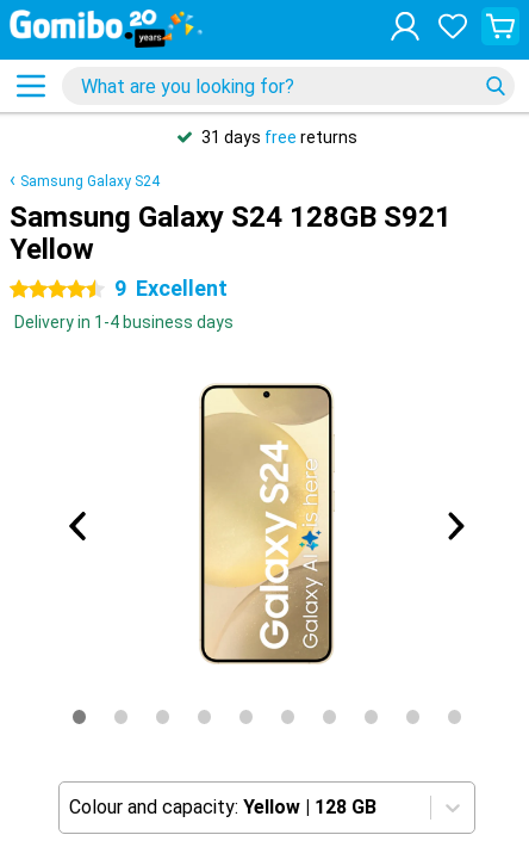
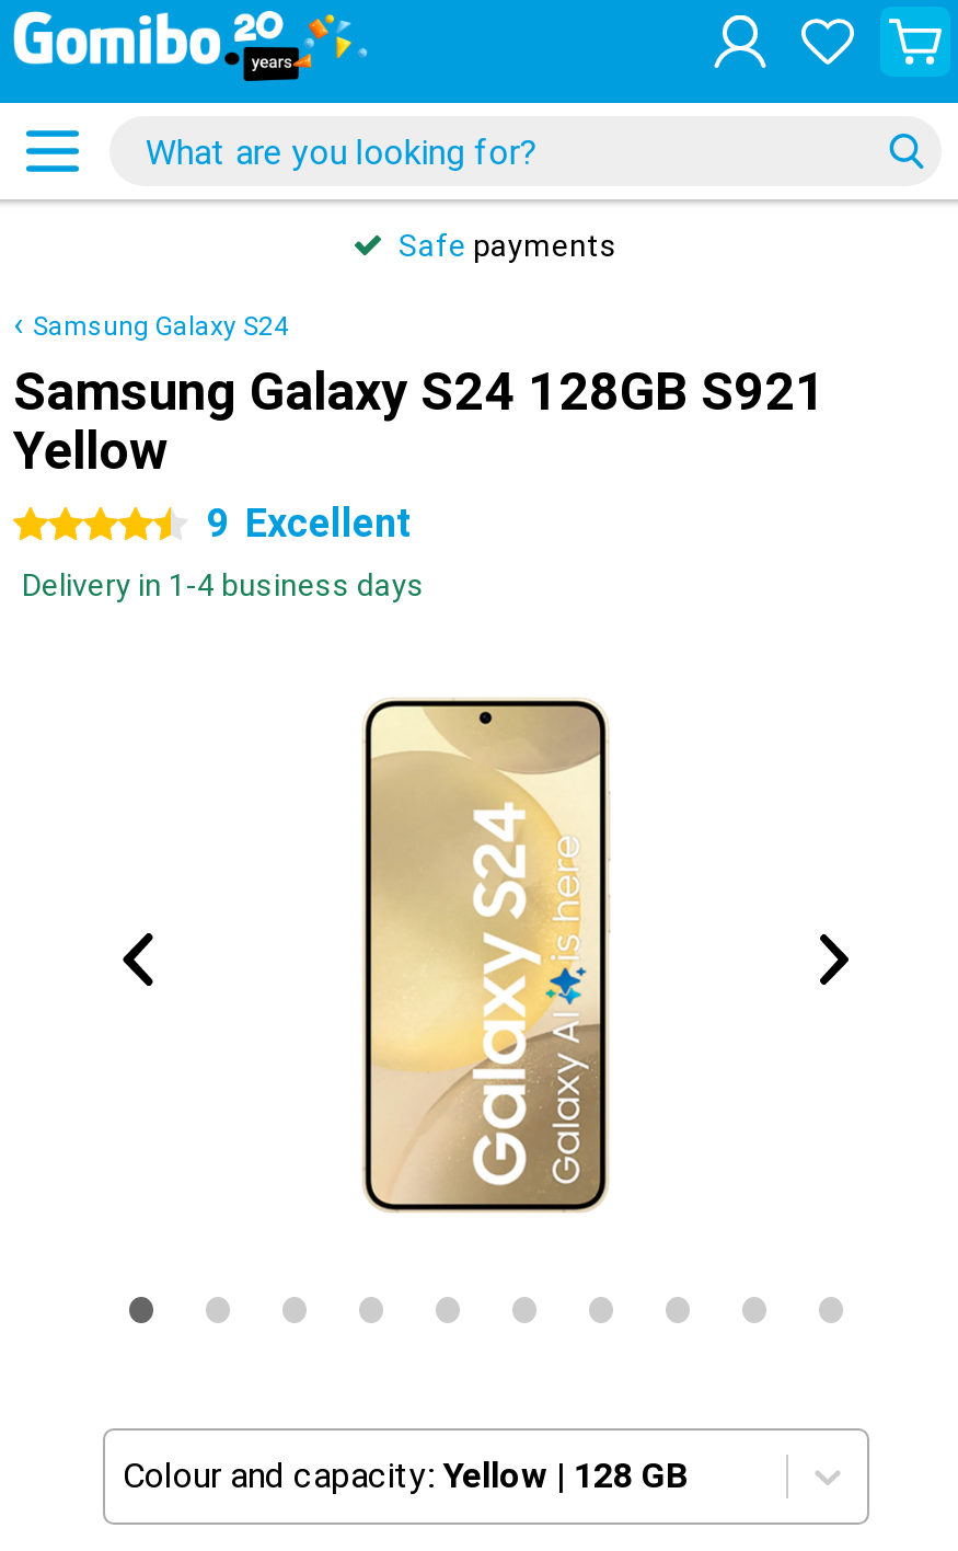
[201,128,357,147] 31 days free returns -> [399,228,617,263] Safe payments

